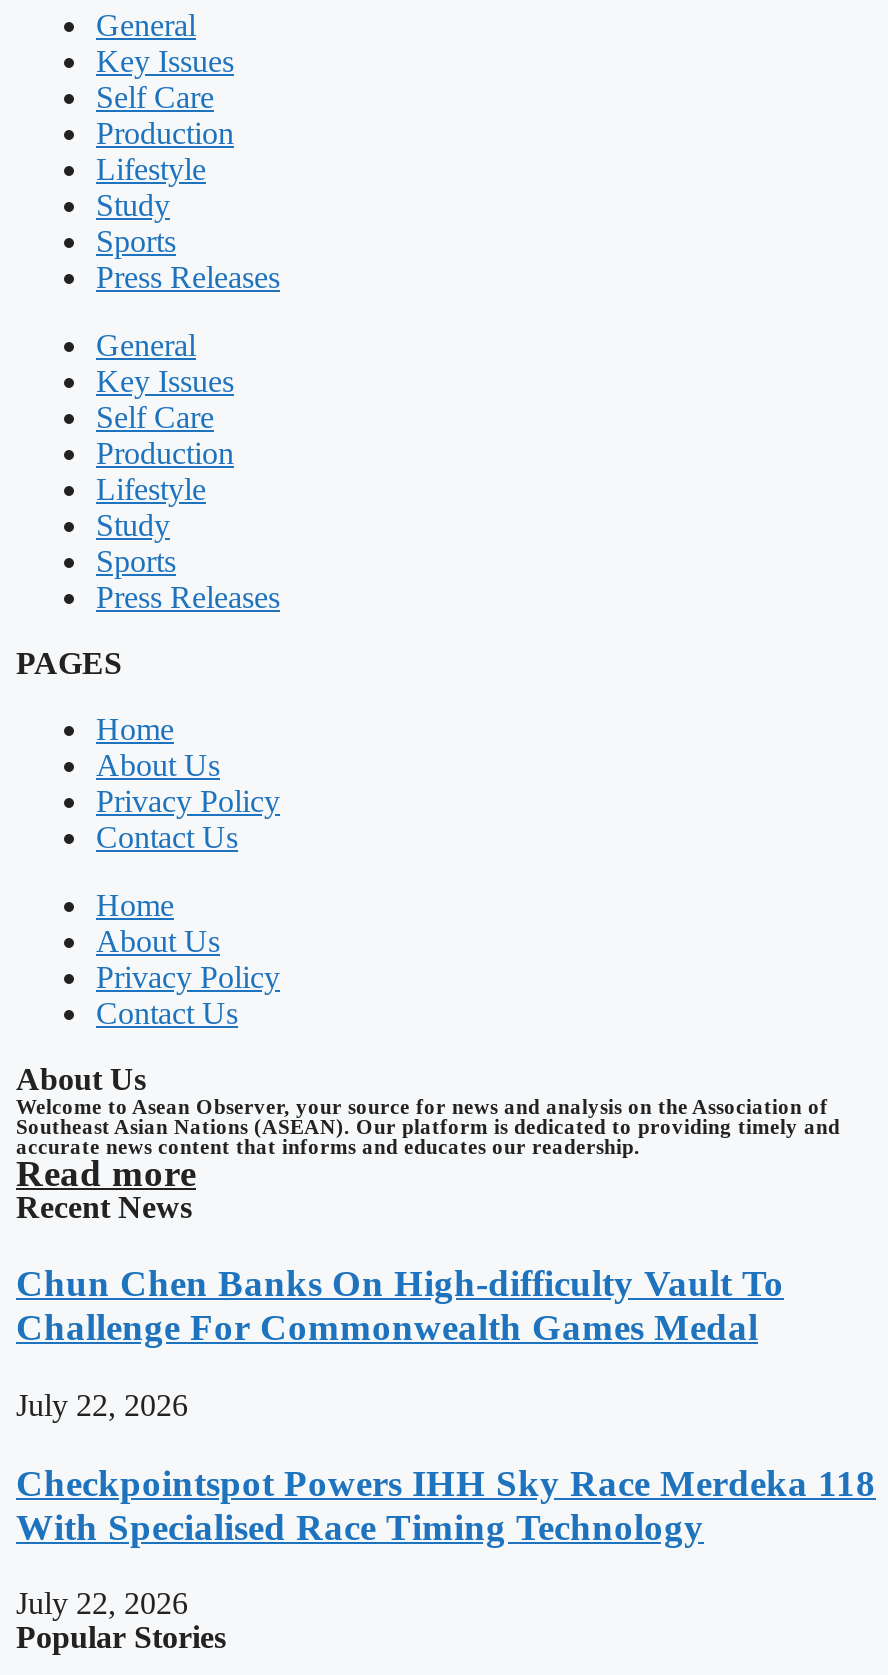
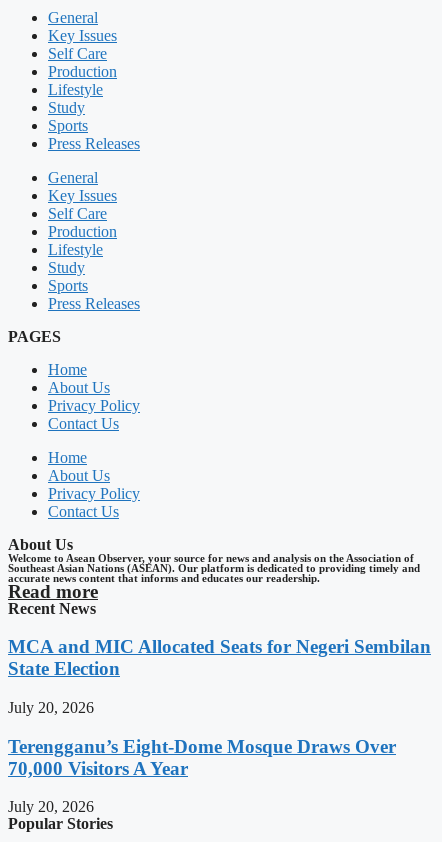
[16,1262,784,1348] Chun Chen Banks On High-difficulty Vault To | Challenge For Commonwealth Games Medal -> [8,636,431,679] MCA and MIC Allocated Seats for Negeri Sembilan | State Election
[16,1388,188,1422] July 22, 2026 -> [8,699,94,716] July 20, 2026
[16,1461,876,1547] Checkpointspot Powers IHH Sky Race Merdeka 118 | With Specialised Race Timing Technology -> [8,736,396,779] Terengganu’s Eight-Dome Mosque Draws Over | 70,000 Visitors A Year
[16,1587,188,1621] July 22, 2026 -> [8,798,94,815] July 20, 2026

